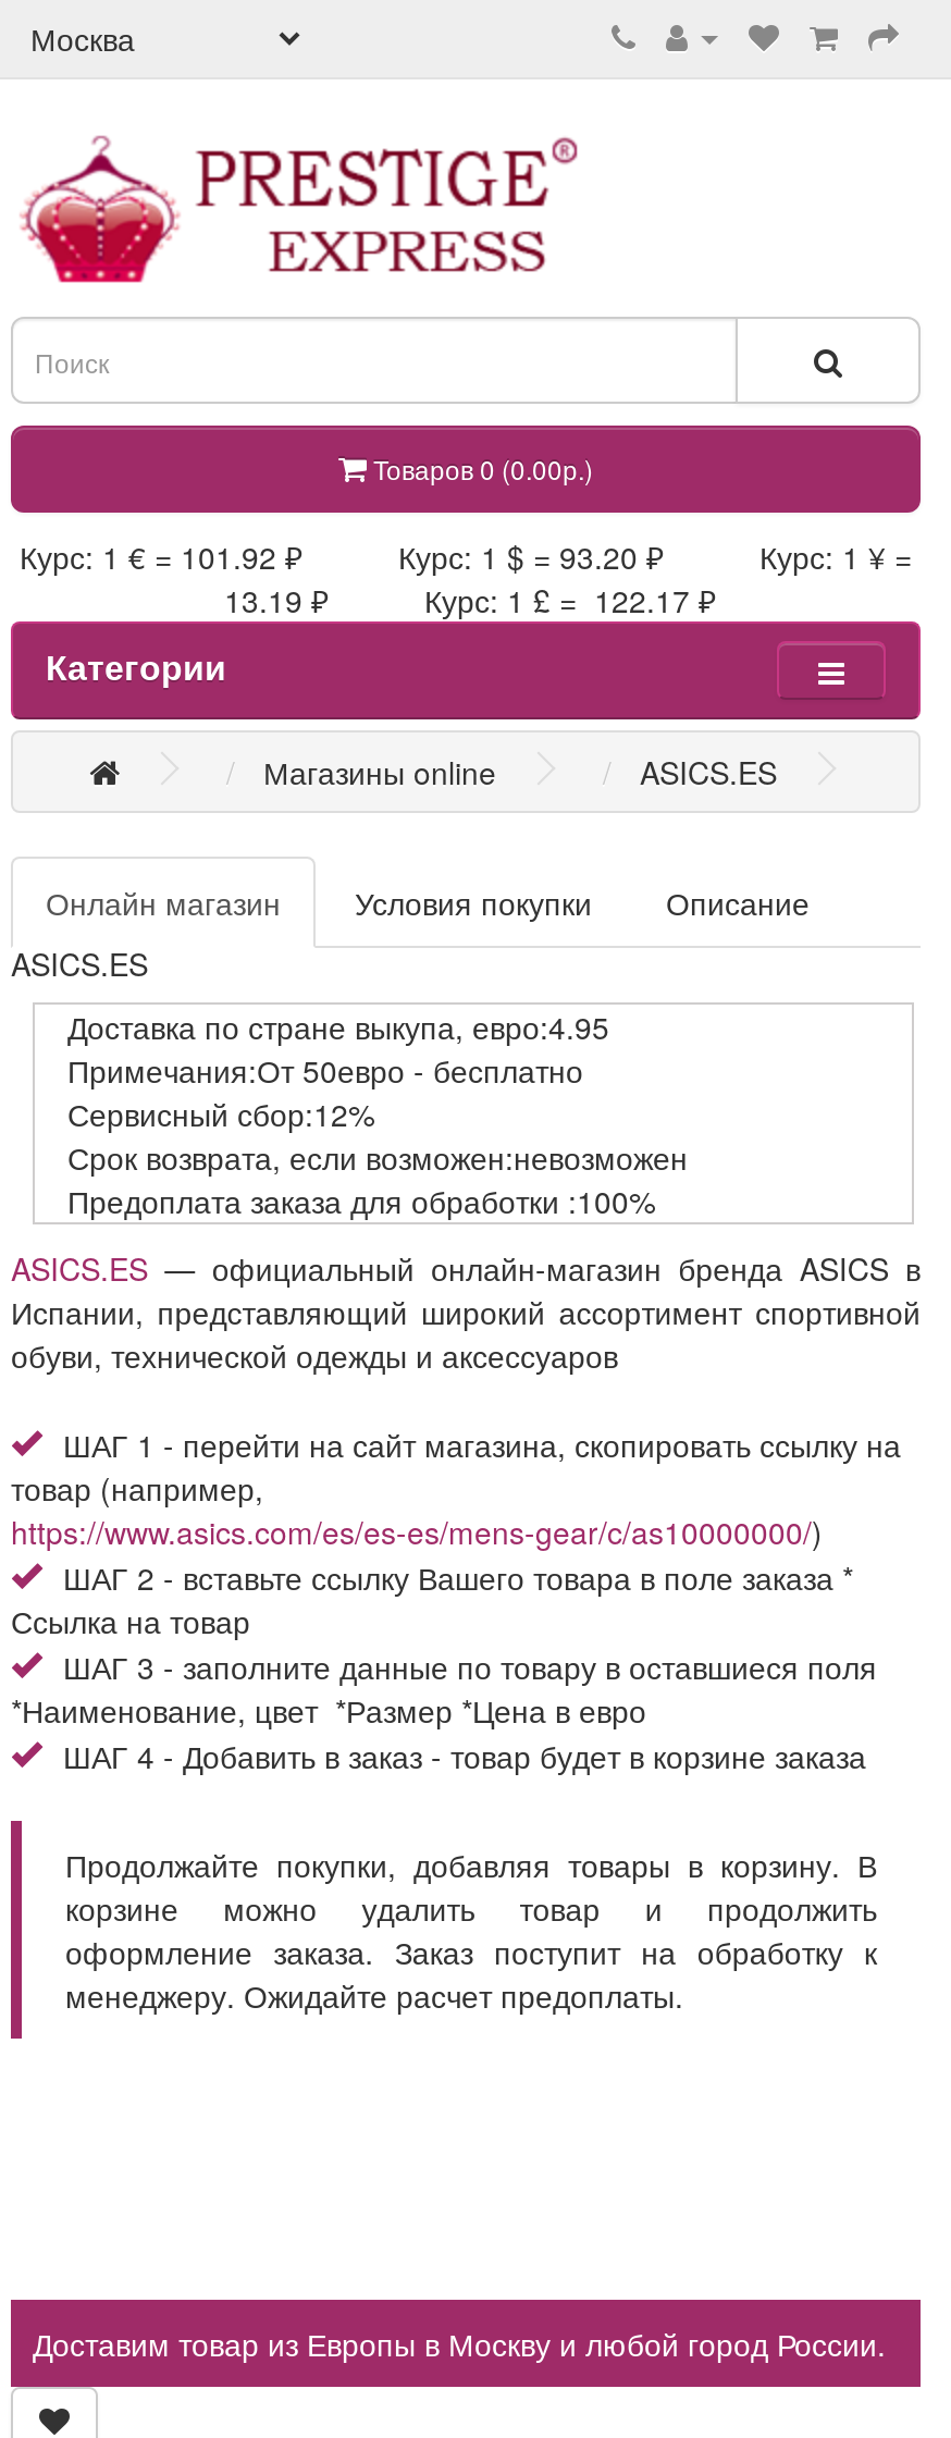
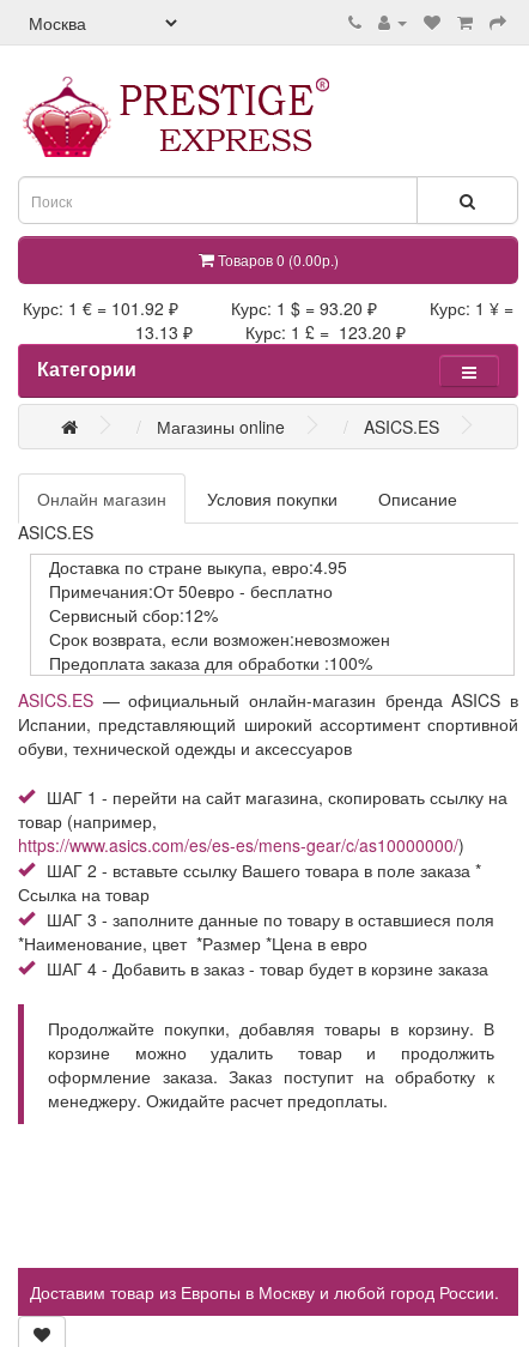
[215,578,716,621] 13.19 ₽ Курс: 1 £ = 122.17 ₽ -> [130,320,406,344] 13.13 ₽ Курс: 1 £ = 123.20 ₽

